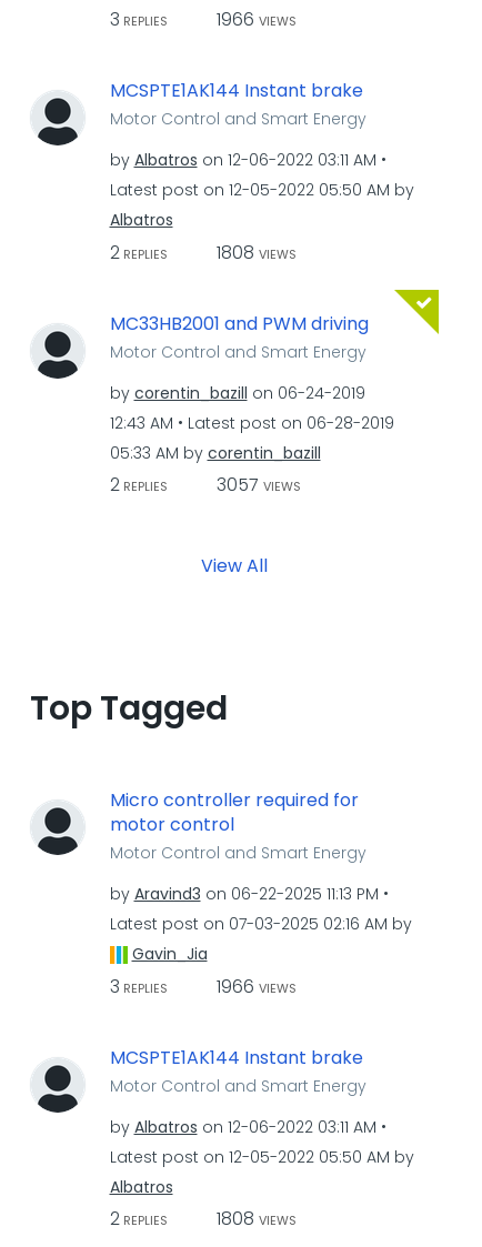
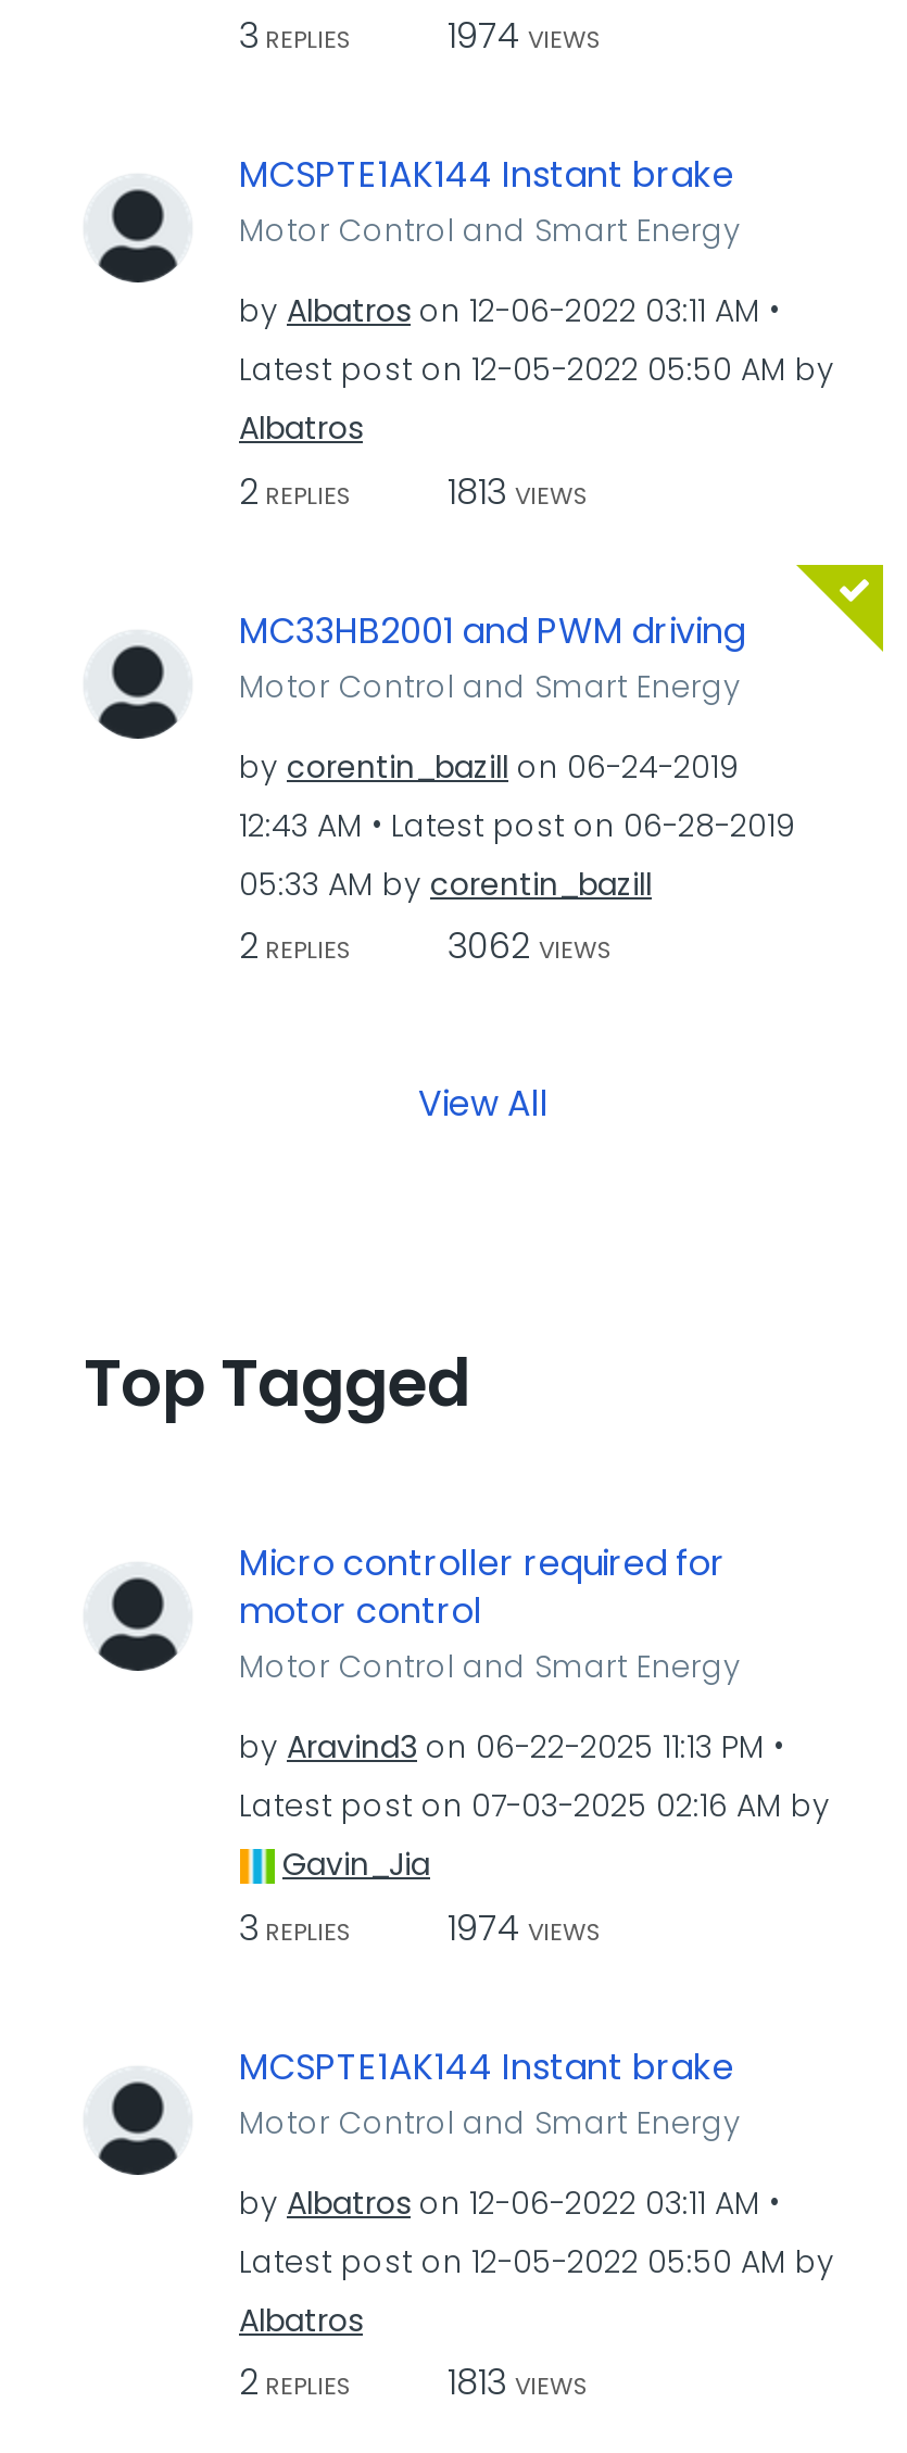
[109,7,296,32] 3 REPLIES 1966 VIEWS -> [239,11,602,61] 3 REPLIES 1974 VIEWS
[109,239,296,265] 2 REPLIES 1808 VIEWS -> [239,466,589,516] 2 REPLIES 1813 VIEWS
[109,472,300,497] 2 REPLIES 3057 VIEWS -> [239,921,613,971] 2 REPLIES 3062 VIEWS
[109,973,296,999] 3 REPLIES 1966 VIEWS -> [239,1902,602,1952] 3 REPLIES 1974 VIEWS
[109,1206,296,1231] 2 REPLIES 1808 VIEWS -> [239,2357,589,2407] 2 REPLIES 1813 VIEWS

